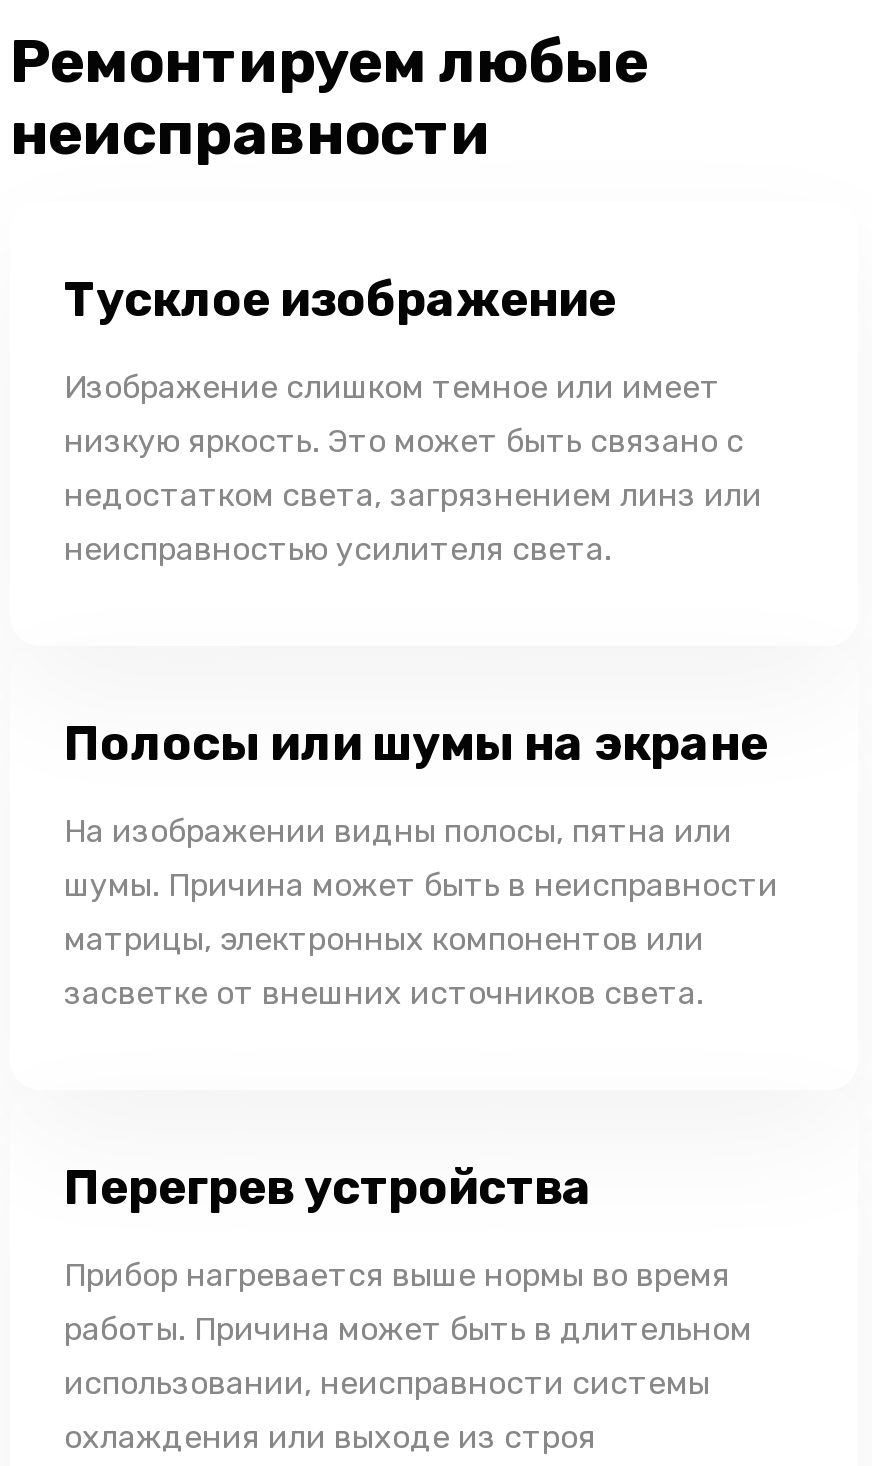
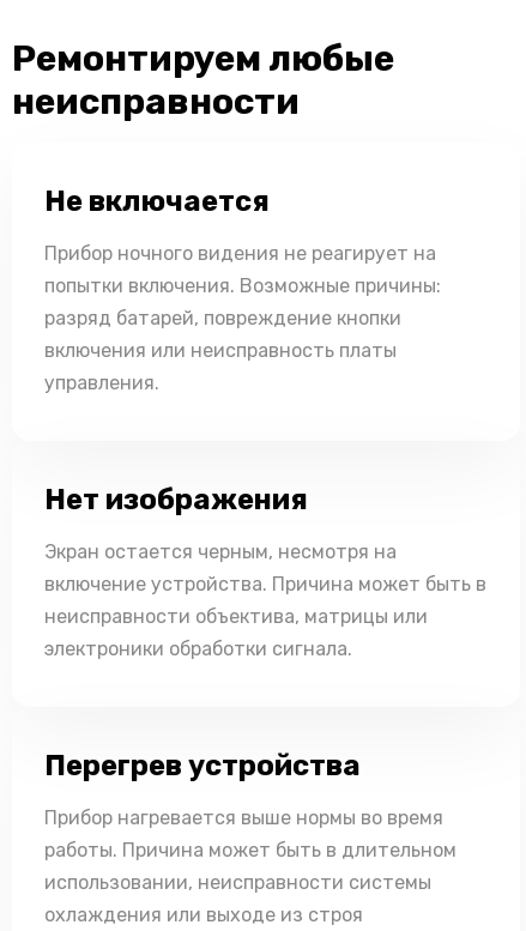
[64,273,616,329] Тусклое изображение -> [44,184,270,218] Не включается
[64,369,762,569] Изображение слишком темное или имеет | низкую яркость. Это может быть связано с | недостатком света, загрязнением линз или | неисправностью усилителя света. -> [44,242,441,394] Прибор ночного видения не реагирует на | попытки включения. Возможные причины: | разряд батарей, повреждение кнопки | включения или неисправность платы | управления.
[64,717,768,773] Полосы или шумы на экране -> [44,482,308,516] Нет изображения
[64,813,778,1013] На изображении видны полосы, пятна или | шумы. Причина может быть в неисправности | матрицы, электронных компонентов или | засветке от внешних источников света. -> [44,540,486,660] Экран остается черным, несмотря на | включение устройства. Причина может быть в | неисправности объектива, матрицы или | электроники обработки сигнала.

